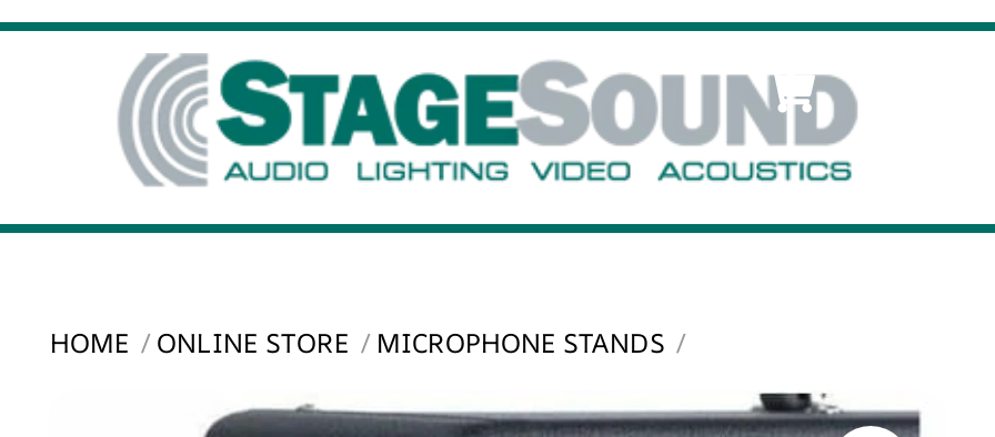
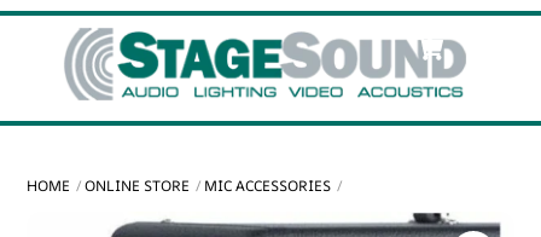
[376,324,665,362] MICROPHONE STANDS -> [205,175,331,196] MIC ACCESSORIES

